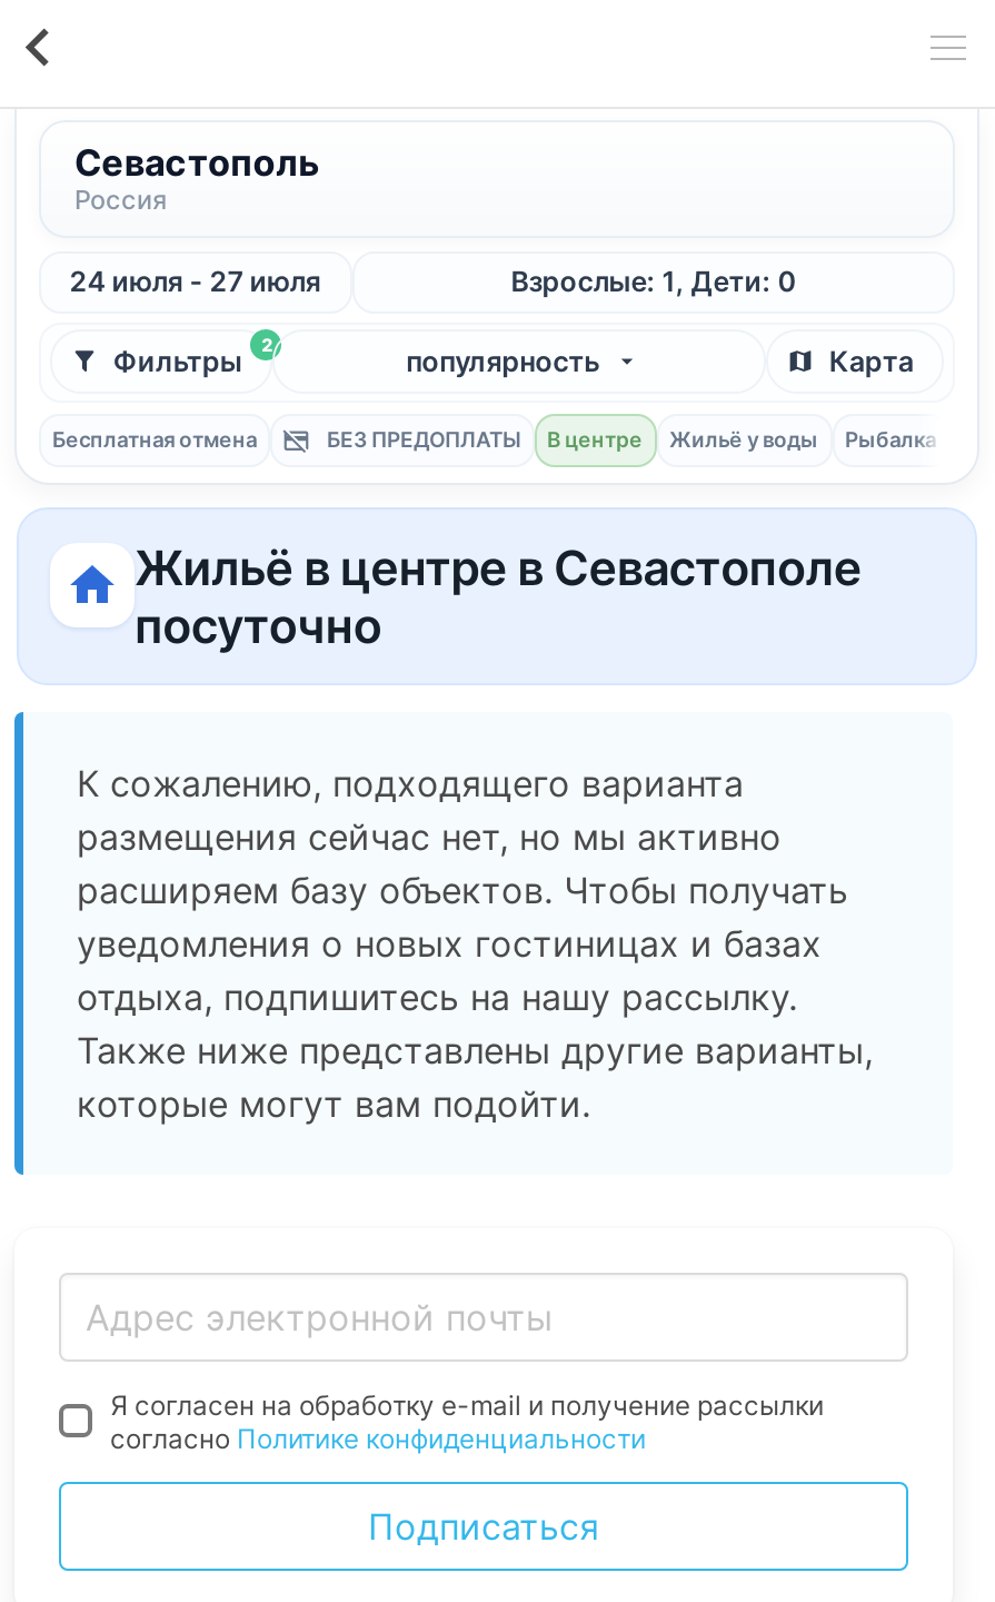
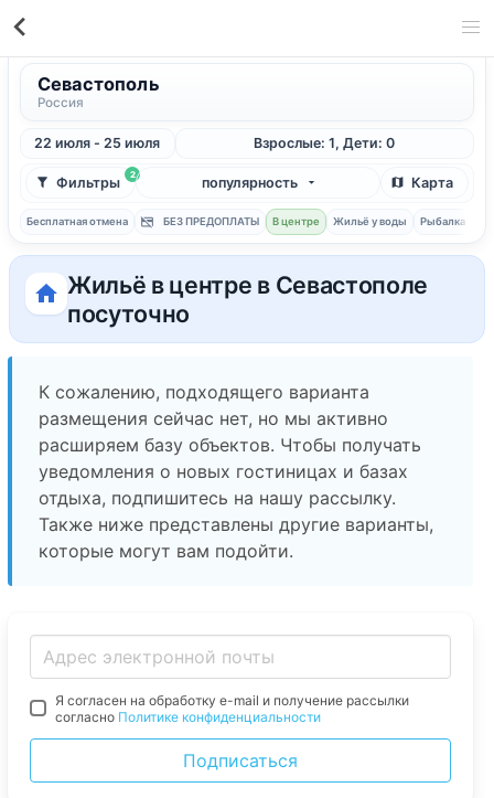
[70,265,321,298] 24 июля - 27 июля -> [35,135,160,151] 22 июля - 25 июля

